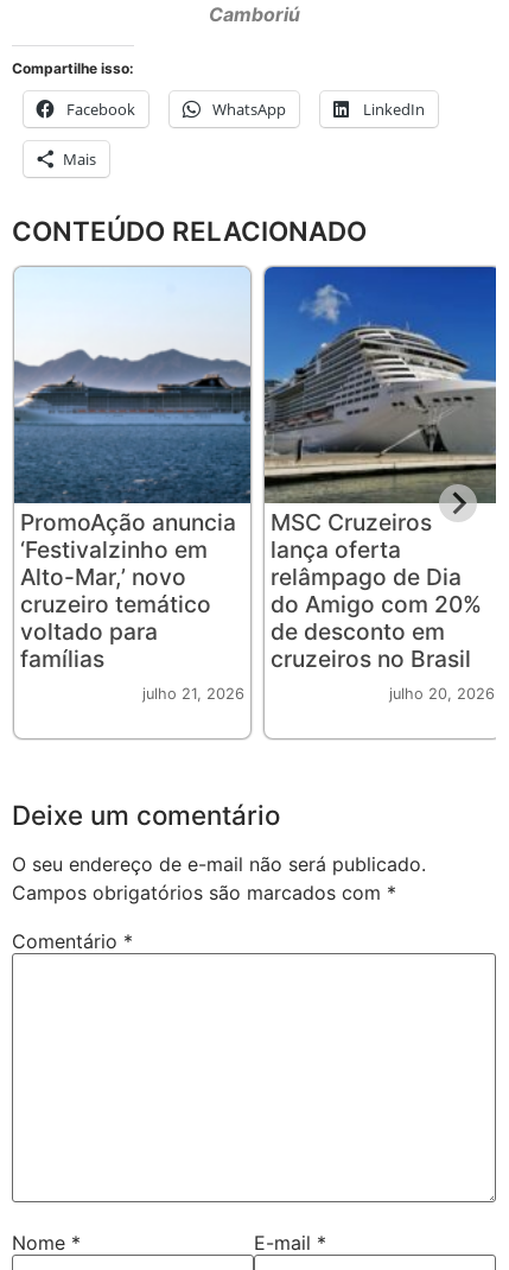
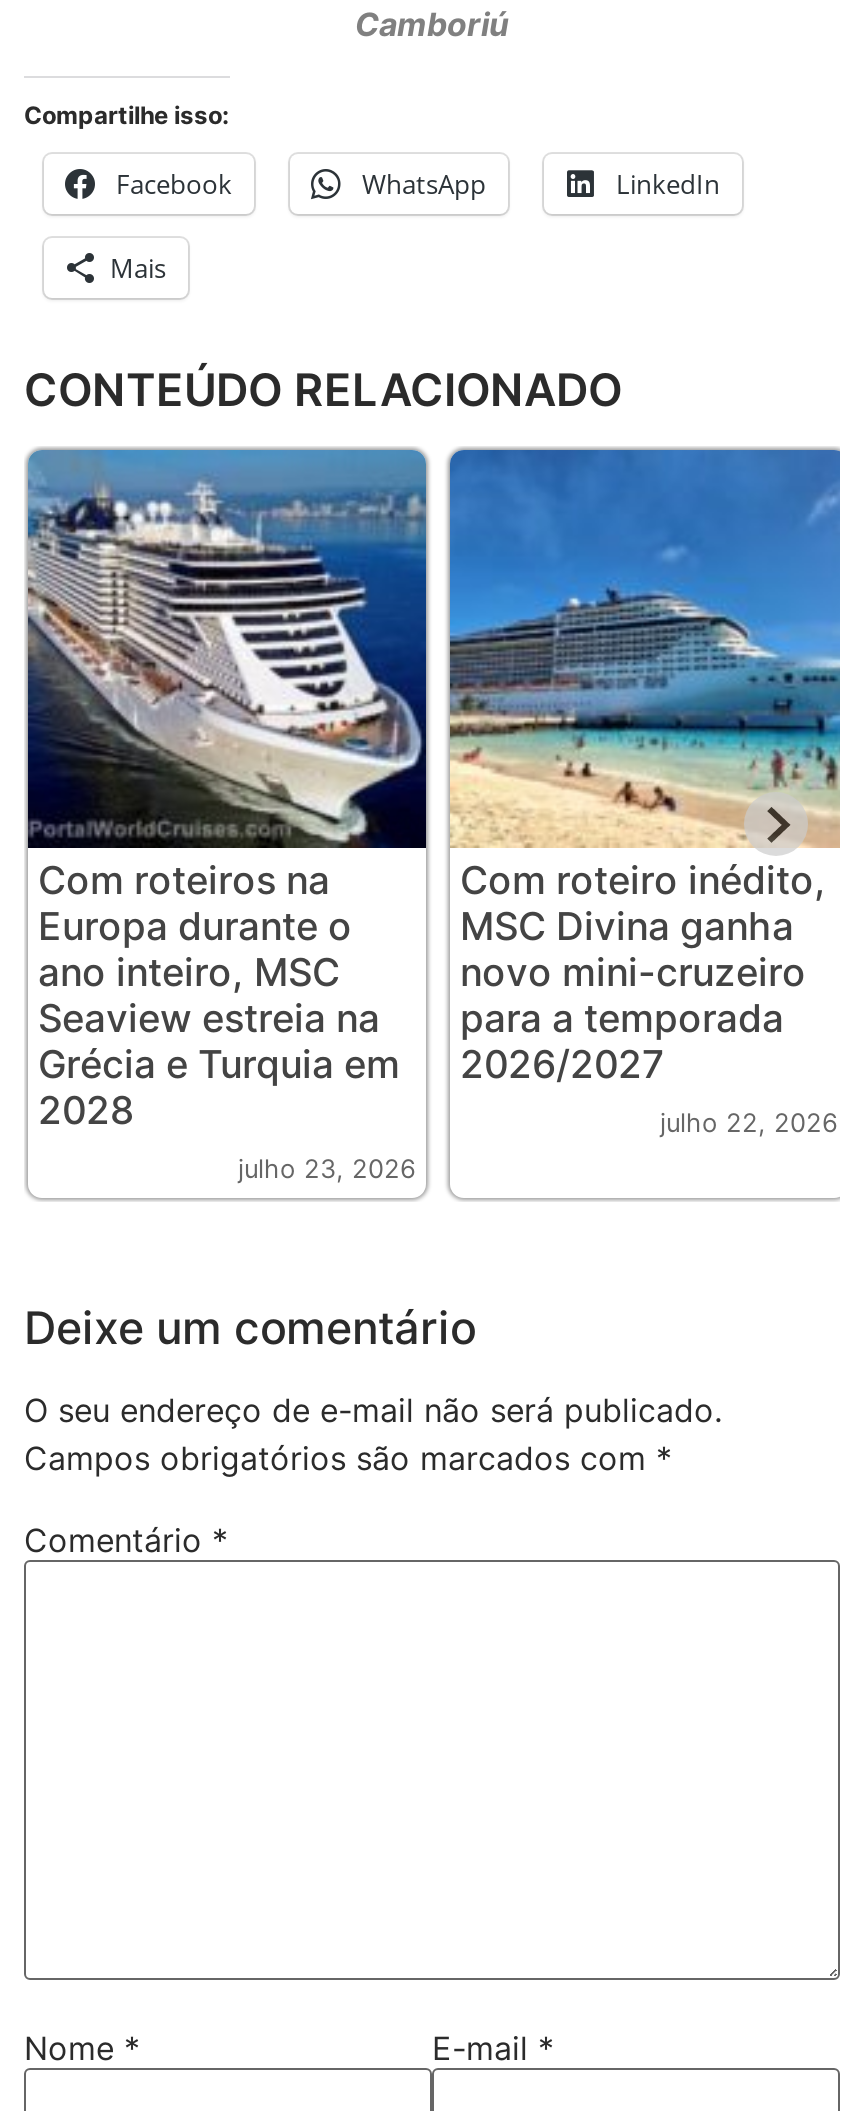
[14,267,252,703] [image] | PromoAção anuncia | ‘Festivalzinho em | Alto-Mar,’ novo | cruzeiro temático | voltado para | famílias | julho 21, 2026 -> [26,448,428,1185] [image] | Com roteiros na | Europa durante o | ano inteiro, MSC | Seaview estreia na | Grécia e Turquia em | 2028 | julho 23, 2026
[263,267,496,703] [image] | MSC Cruzeiros | lança oferta | relâmpago de Dia | do Amigo com 20% | de desconto em | cruzeiros no Brasil | julho 20, 2026 -> [450,450,840,1139] [image] | Com roteiro inédito, | MSC Divina ganha | novo mini-cruzeiro | para a temporada | 2026/2027 | julho 22, 2026

